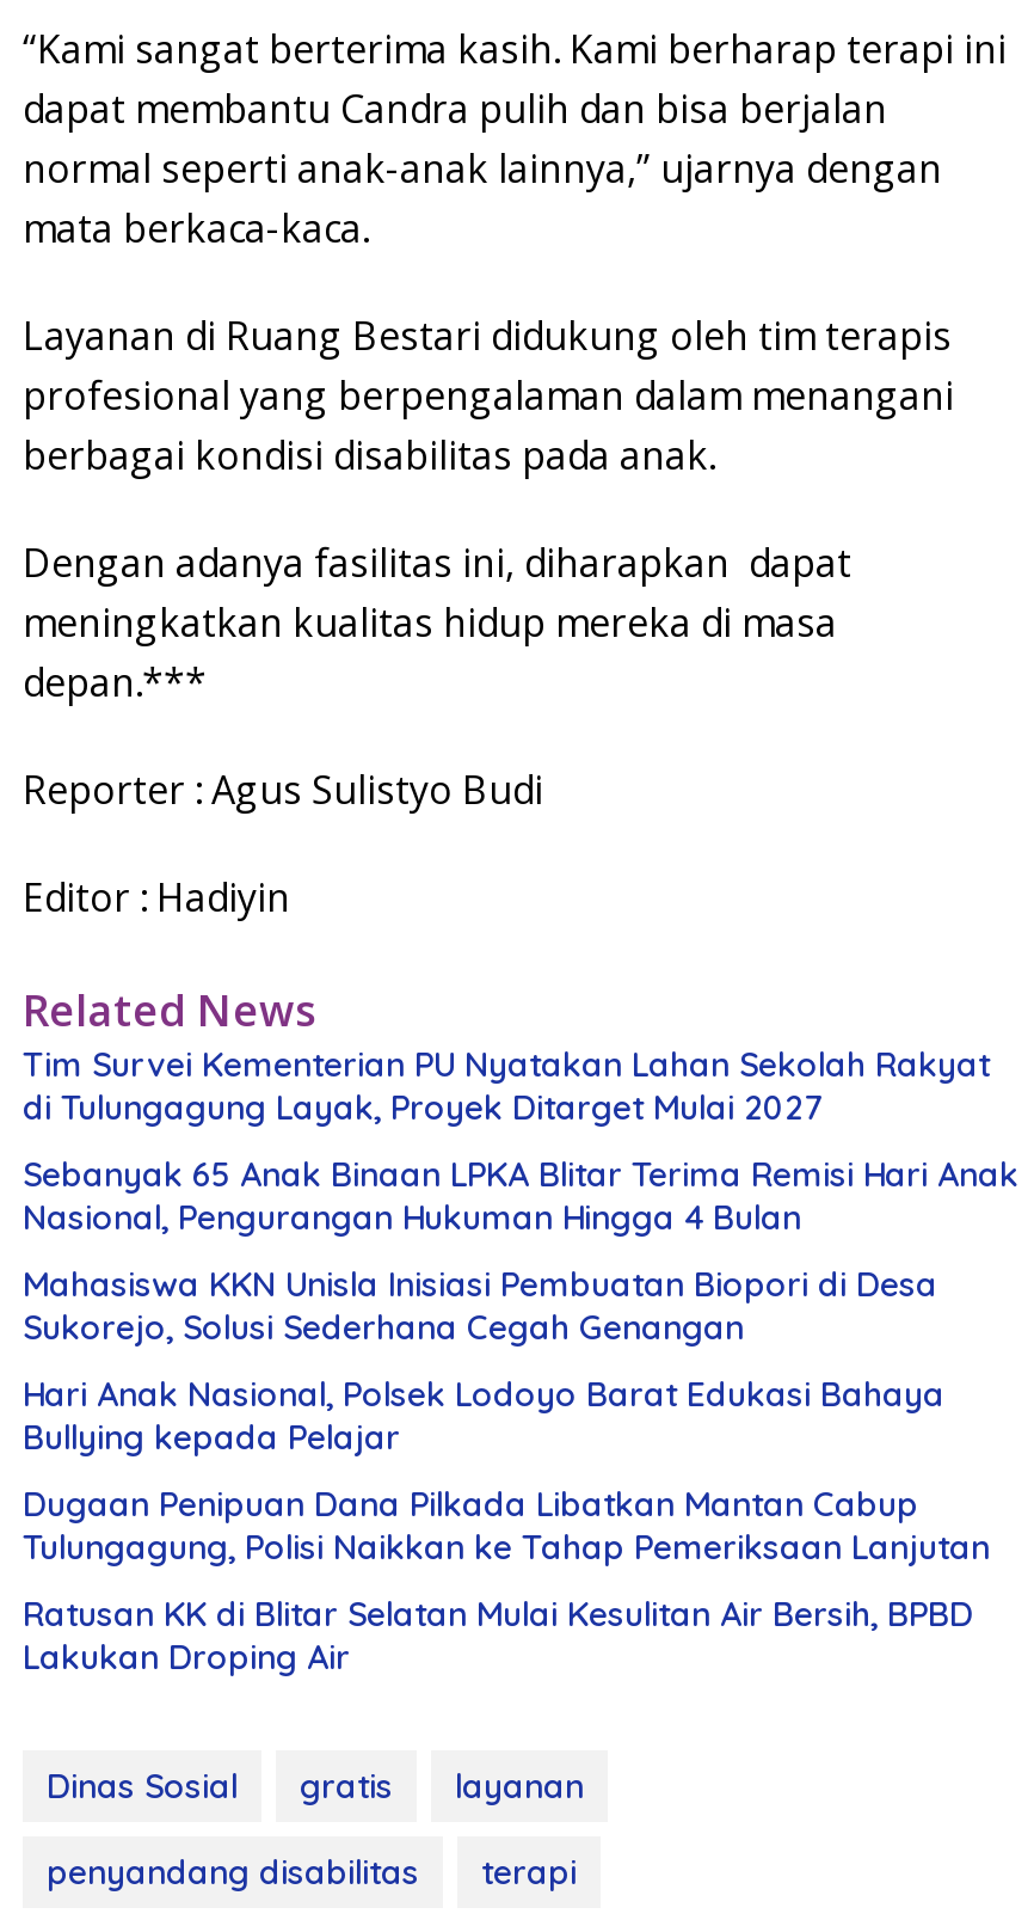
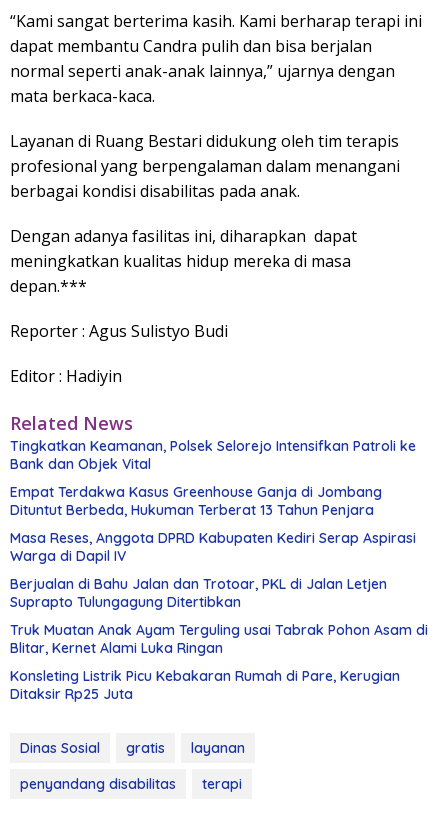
[23,1044,990,1130] Tim Survei Kementerian PU Nyatakan Lahan Sekolah Rakyat | di Tulungagung Layak, Proyek Ditarget Mulai 2027 -> [10,437,416,473] Tingkatkan Keamanan, Polsek Selorejo Intensifkan Patroli ke | Bank dan Objek Vital
[23,1154,1018,1240] Sebanyak 65 Anak Binaan LPKA Blitar Terima Remisi Hari Anak | Nasional, Pengurangan Hukuman Hingga 4 Bulan -> [10,483,382,519] Empat Terdakwa Kasus Greenhouse Ganja di Jombang | Dituntut Berbeda, Hukuman Terberat 13 Tahun Penjara
[23,1264,937,1350] Mahasiswa KKN Unisla Inisiasi Pembuatan Biopori di Desa | Sukorejo, Solusi Sederhana Cegah Genangan -> [10,529,416,565] Masa Reses, Anggota DPRD Kabupaten Kediri Serap Aspirasi | Warga di Dapil IV
[23,1374,944,1460] Hari Anak Nasional, Polsek Lodoyo Barat Edukasi Bahaya | Bullying kepada Pelajar -> [10,575,387,611] Berjualan di Bahu Jalan dan Trotoar, PKL di Jalan Letjen | Suprapto Tulungagung Ditertibkan
[23,1484,990,1570] Dugaan Penipuan Dana Pilkada Libatkan Mantan Cabup | Tulungagung, Polisi Naikkan ke Tahap Pemeriksaan Lanjutan -> [10,621,428,657] Truk Muatan Anak Ayam Terguling usai Tabrak Pohon Asam di | Blitar, Kernet Alami Luka Ringan
[23,1594,973,1680] Ratusan KK di Blitar Selatan Mulai Kesulitan Air Bersih, BPBD | Lakukan Droping Air -> [10,667,400,703] Konsleting Listrik Picu Kebakaran Rumah di Pare, Kerugian | Ditaksir Rp25 Juta

